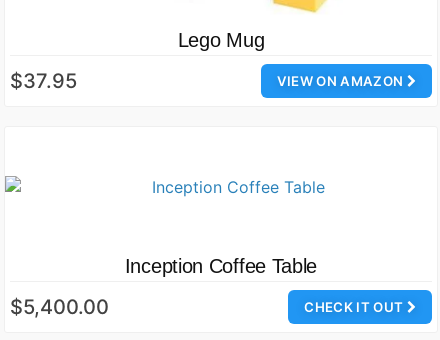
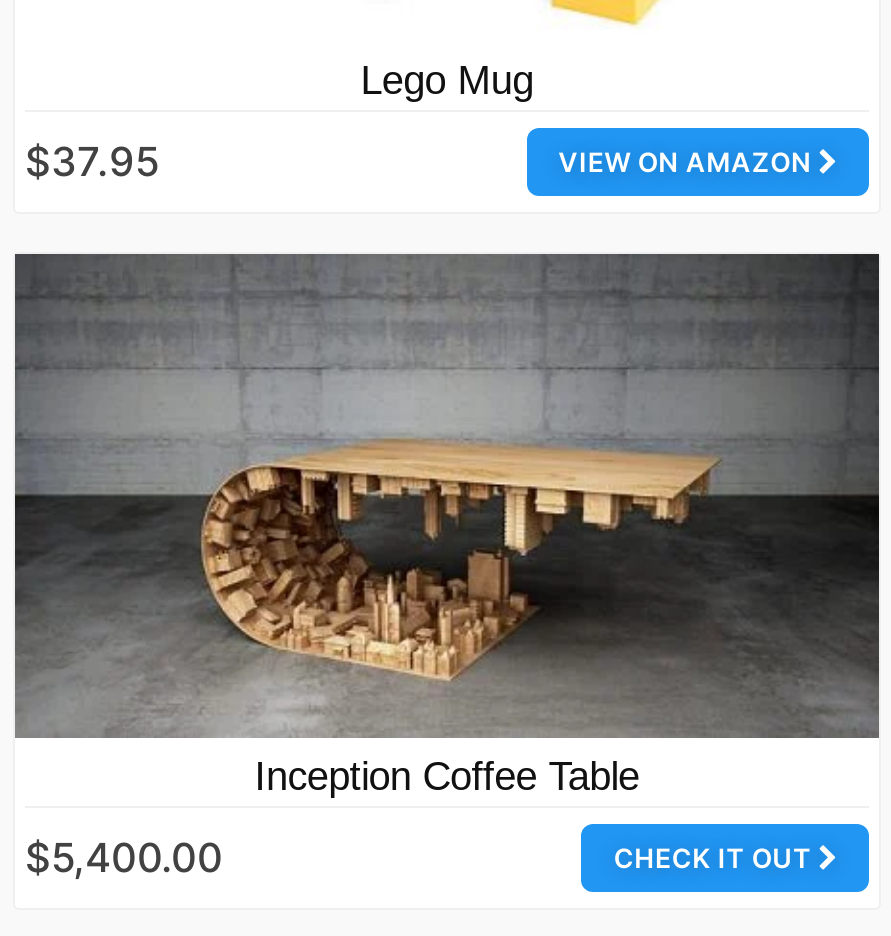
none -> [13,252,881,740] [image]

